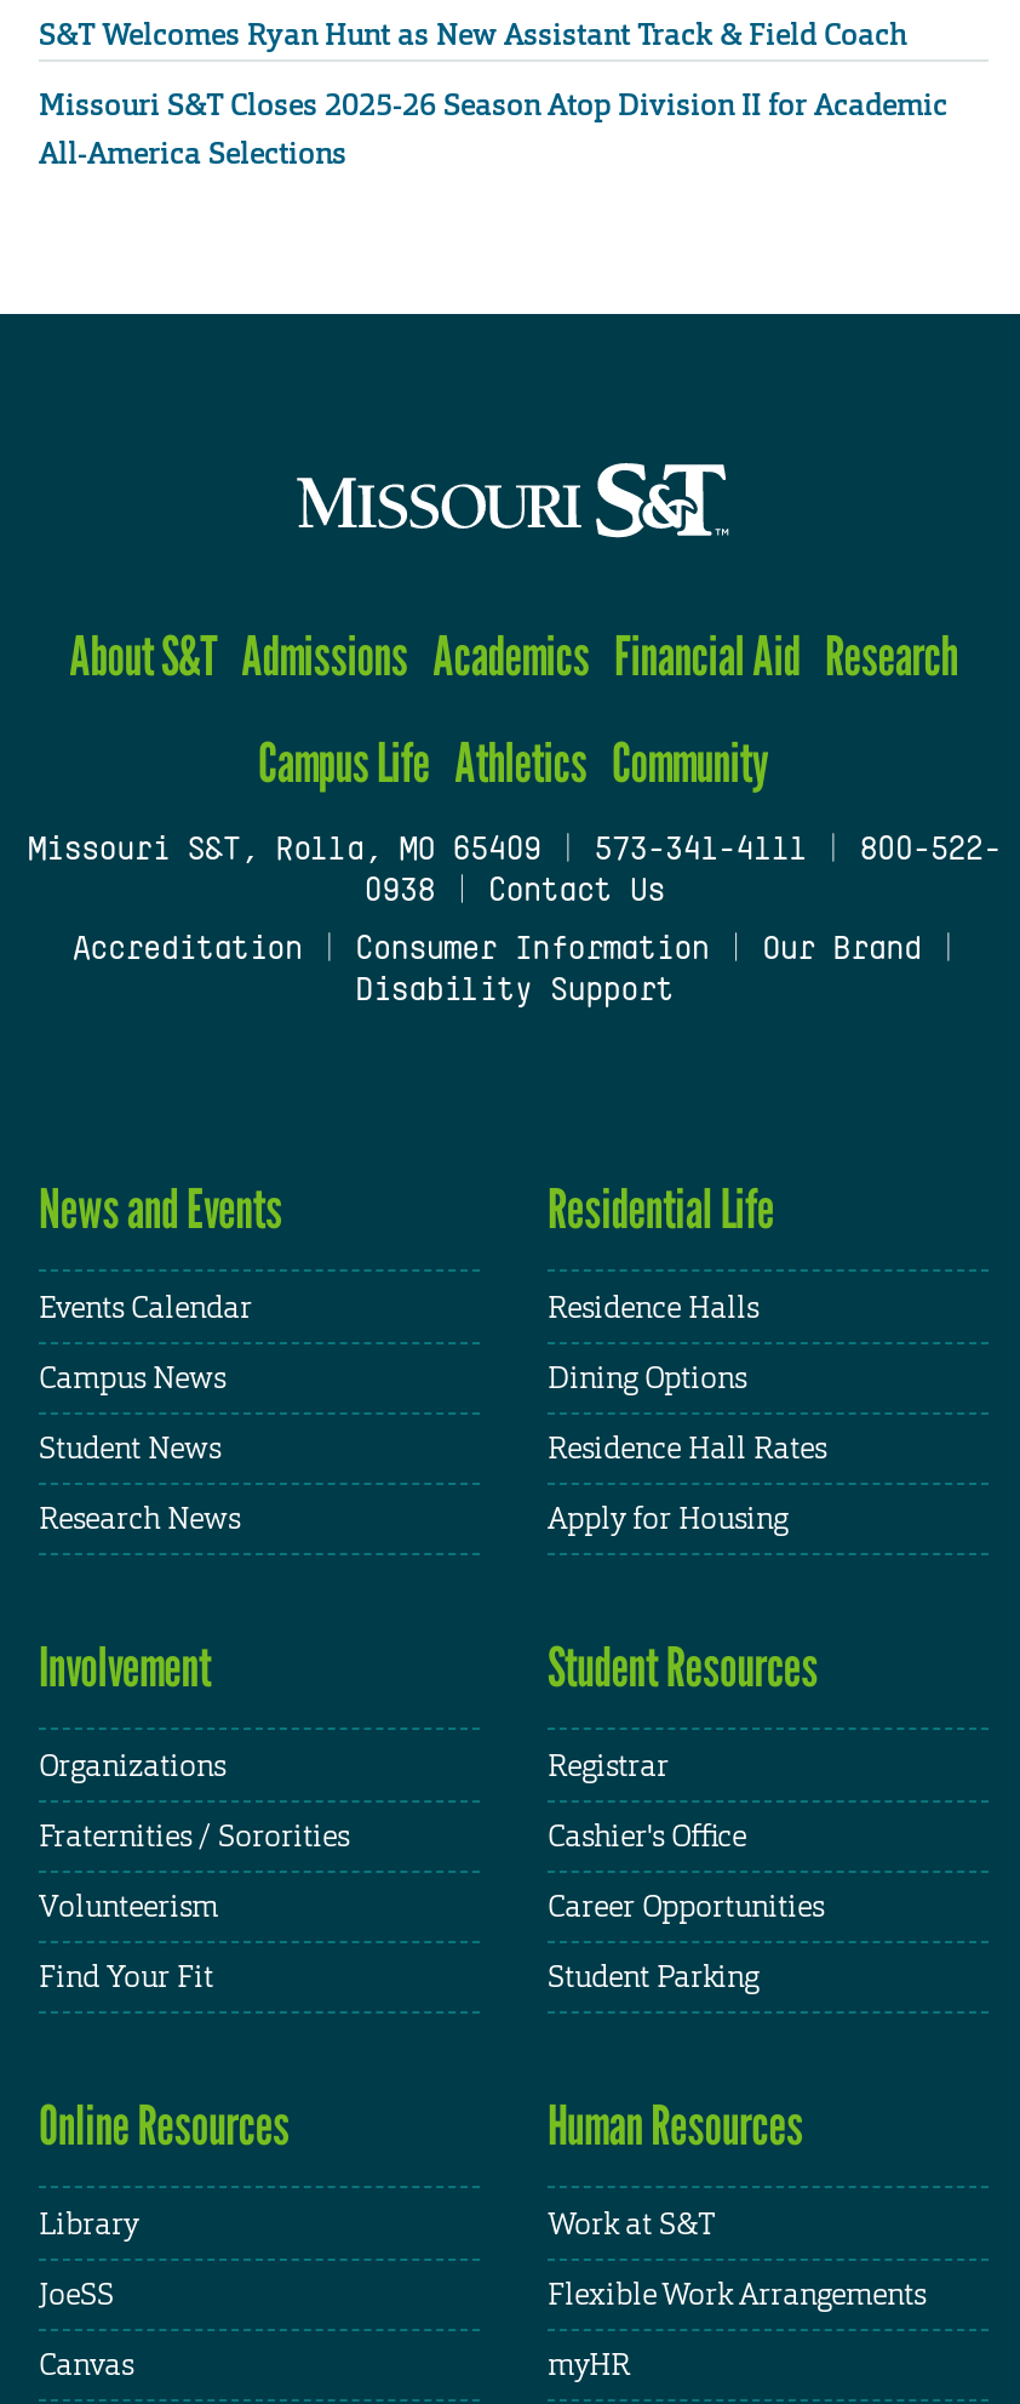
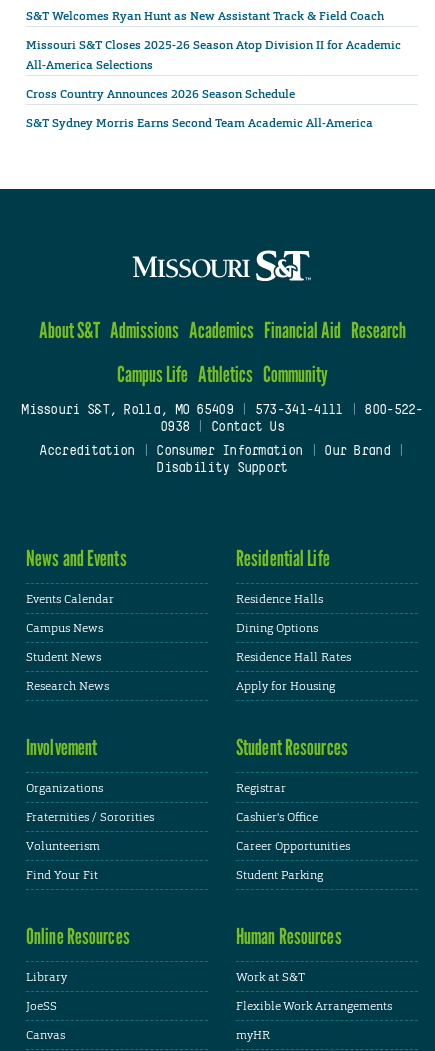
none -> [26,86,373,131] Cross Country Announces 2026 Season Schedule | S&T Sydney Morris Earns Second Team Academic All-America

